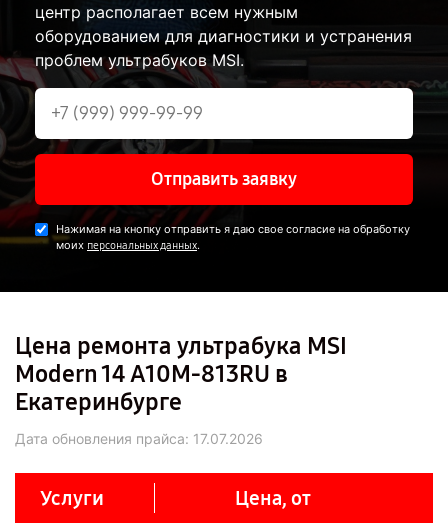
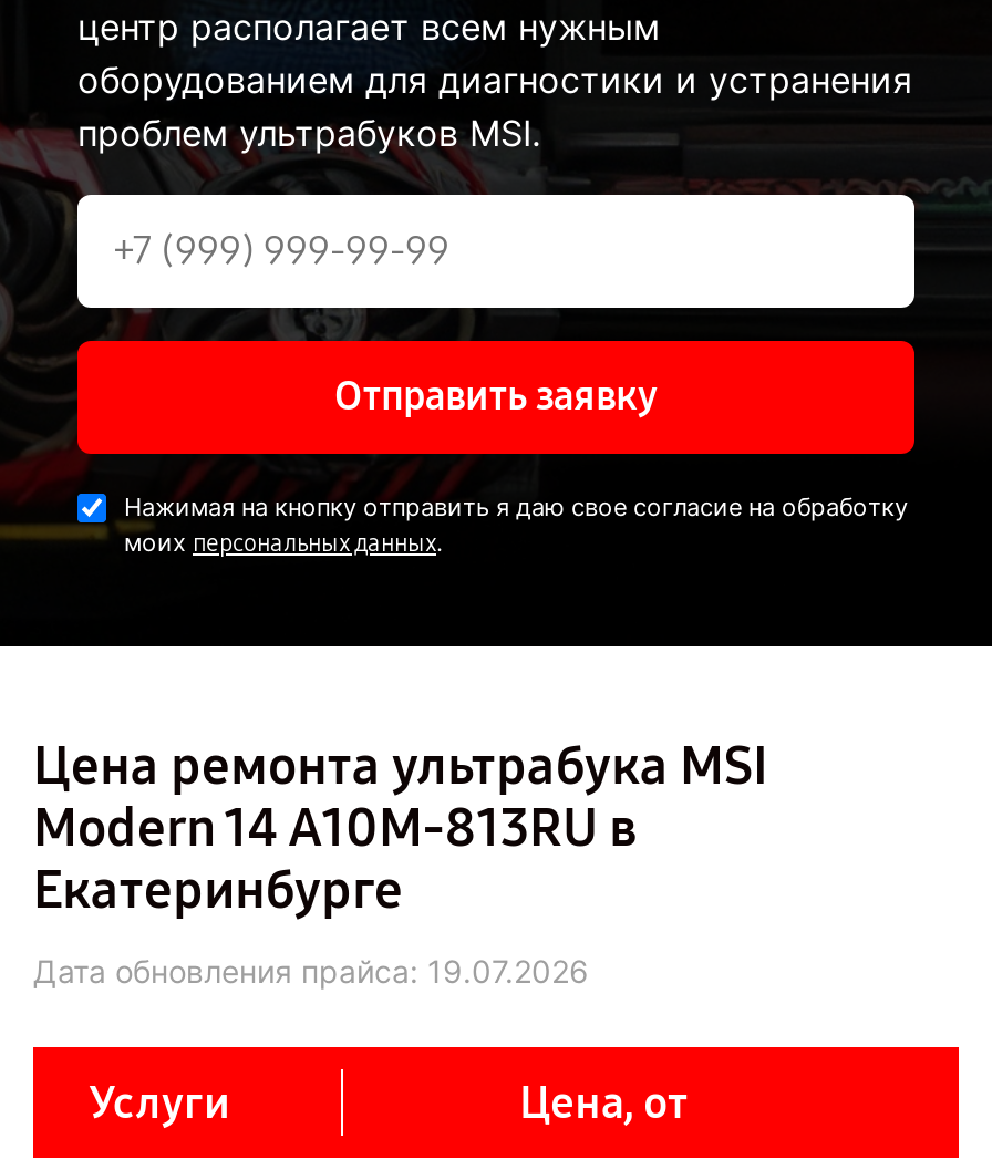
[15,430,263,447] Дата обновления прайса: 17.07.2026 -> [33,952,589,990] Дата обновления прайса: 19.07.2026

